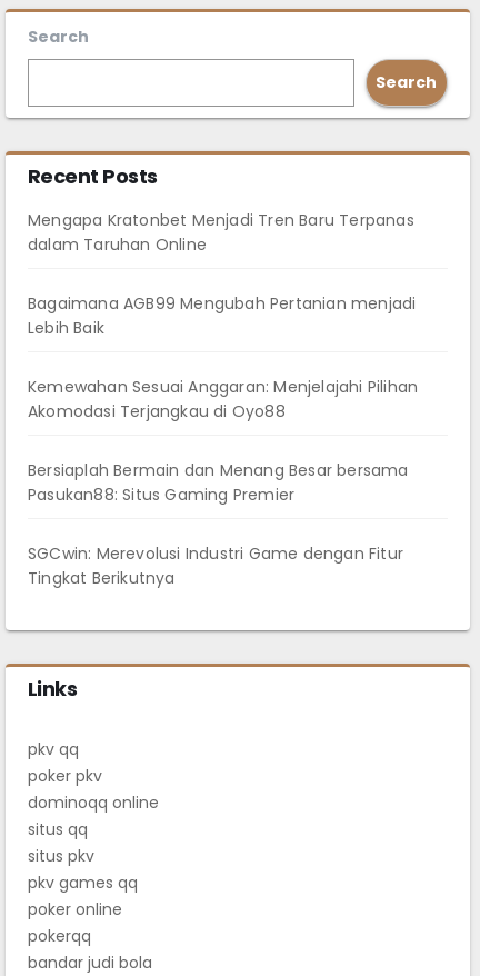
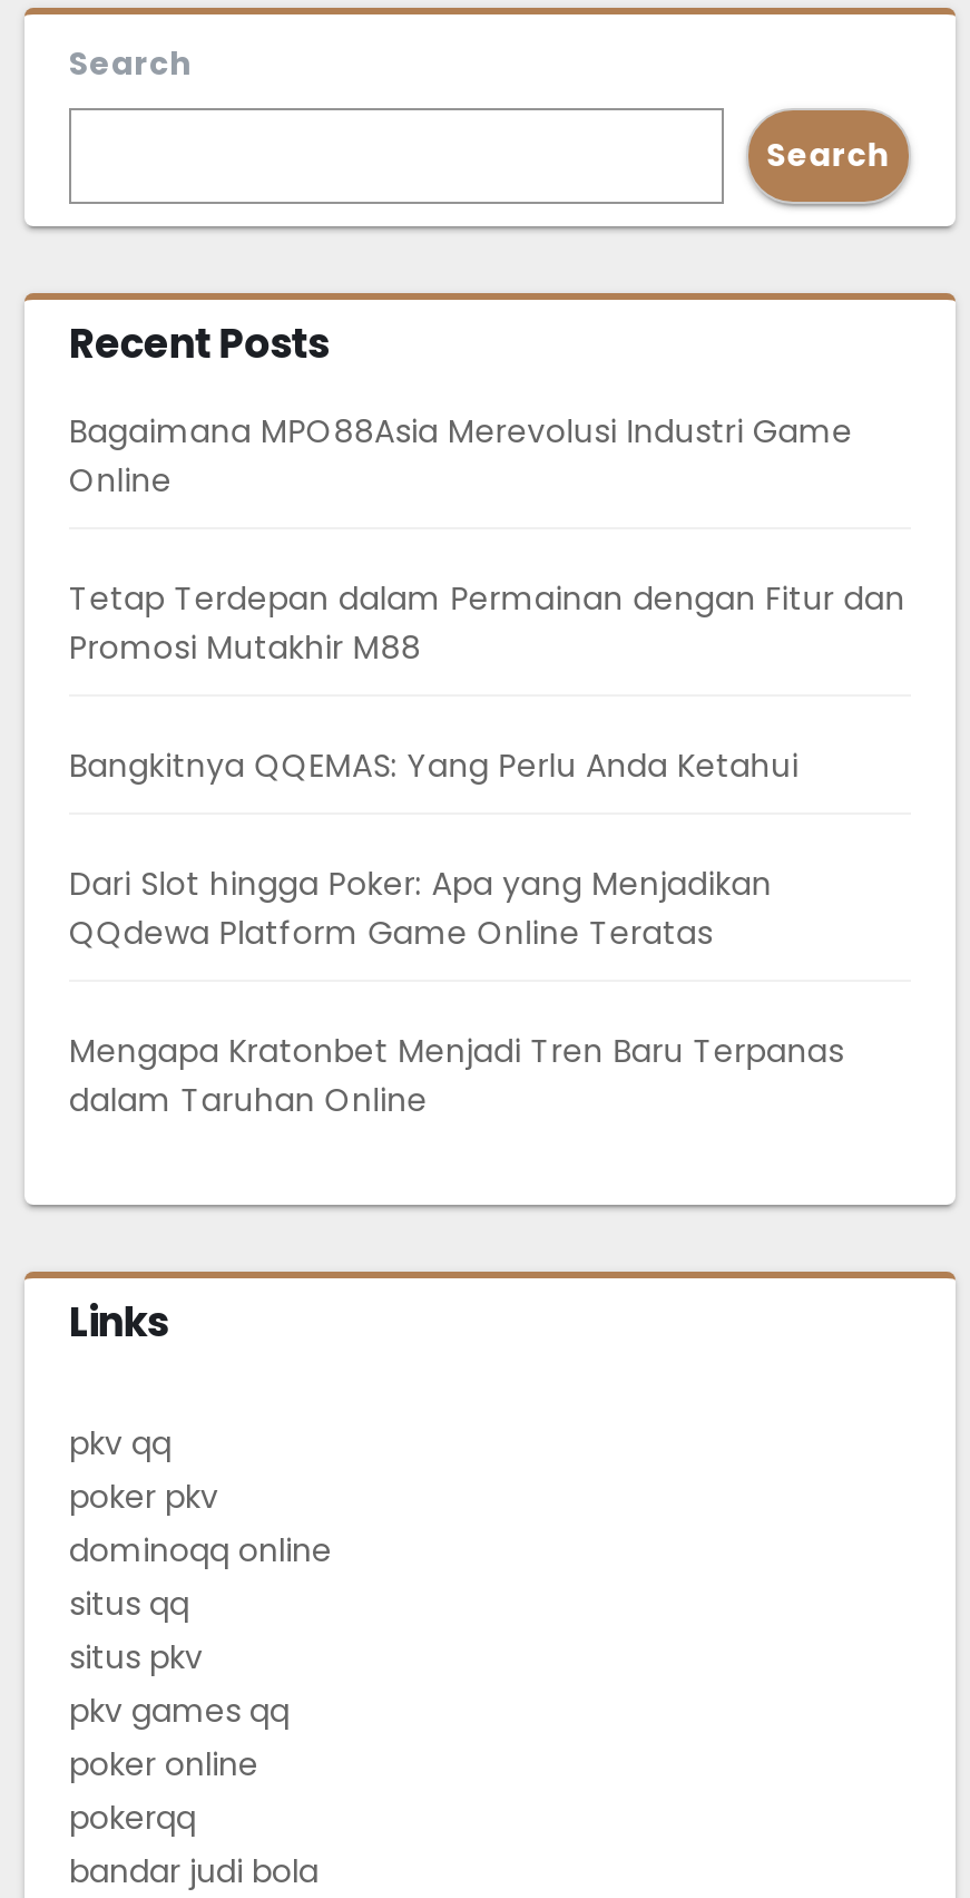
none -> [69,408,905,954] Bagaimana MPO88Asia Merevolusi Industri Game | Online | Tetap Terdepan dalam Permainan dengan Fitur dan | Promosi Mutakhir M88 | Bangkitnya QQEMAS: Yang Perlu Anda Ketahui | Dari Slot hingga Poker: Apa yang Menjadikan | QQdewa Platform Game Online Teratas
moved [28,208,414,255] -> [69,1028,844,1121]: Mengapa Kratonbet Menjadi Tren Baru Terpanas | dalam Taruhan Online
[28,292,418,589] Bagaimana AGB99 Mengubah Pertanian menjadi | Lebih Baik | Kemewahan Sesuai Anggaran: Menjelajahi Pilihan | Akomodasi Terjangkau di Oyo88 | Bersiaplah Bermain dan Menang Besar bersama | Pasukan88: Situs Gaming Premier | SGCwin: Merevolusi Industri Game dengan Fitur | Tingkat Berikutnya -> none

